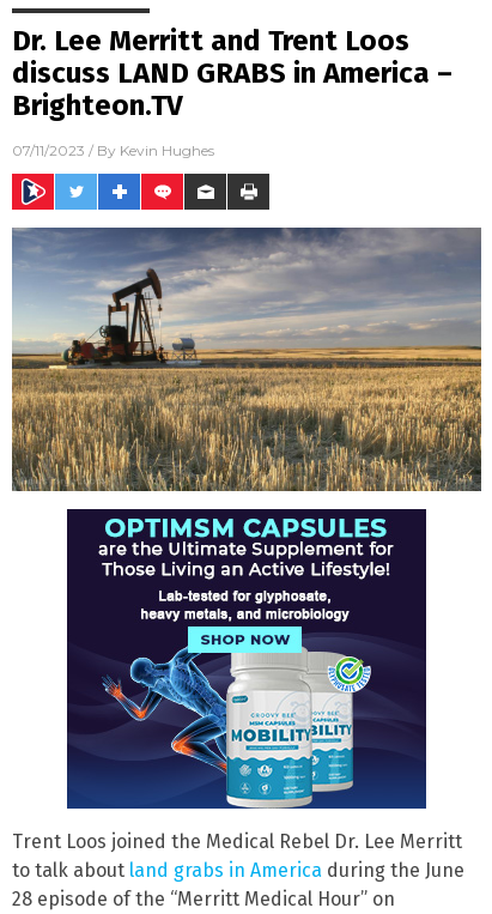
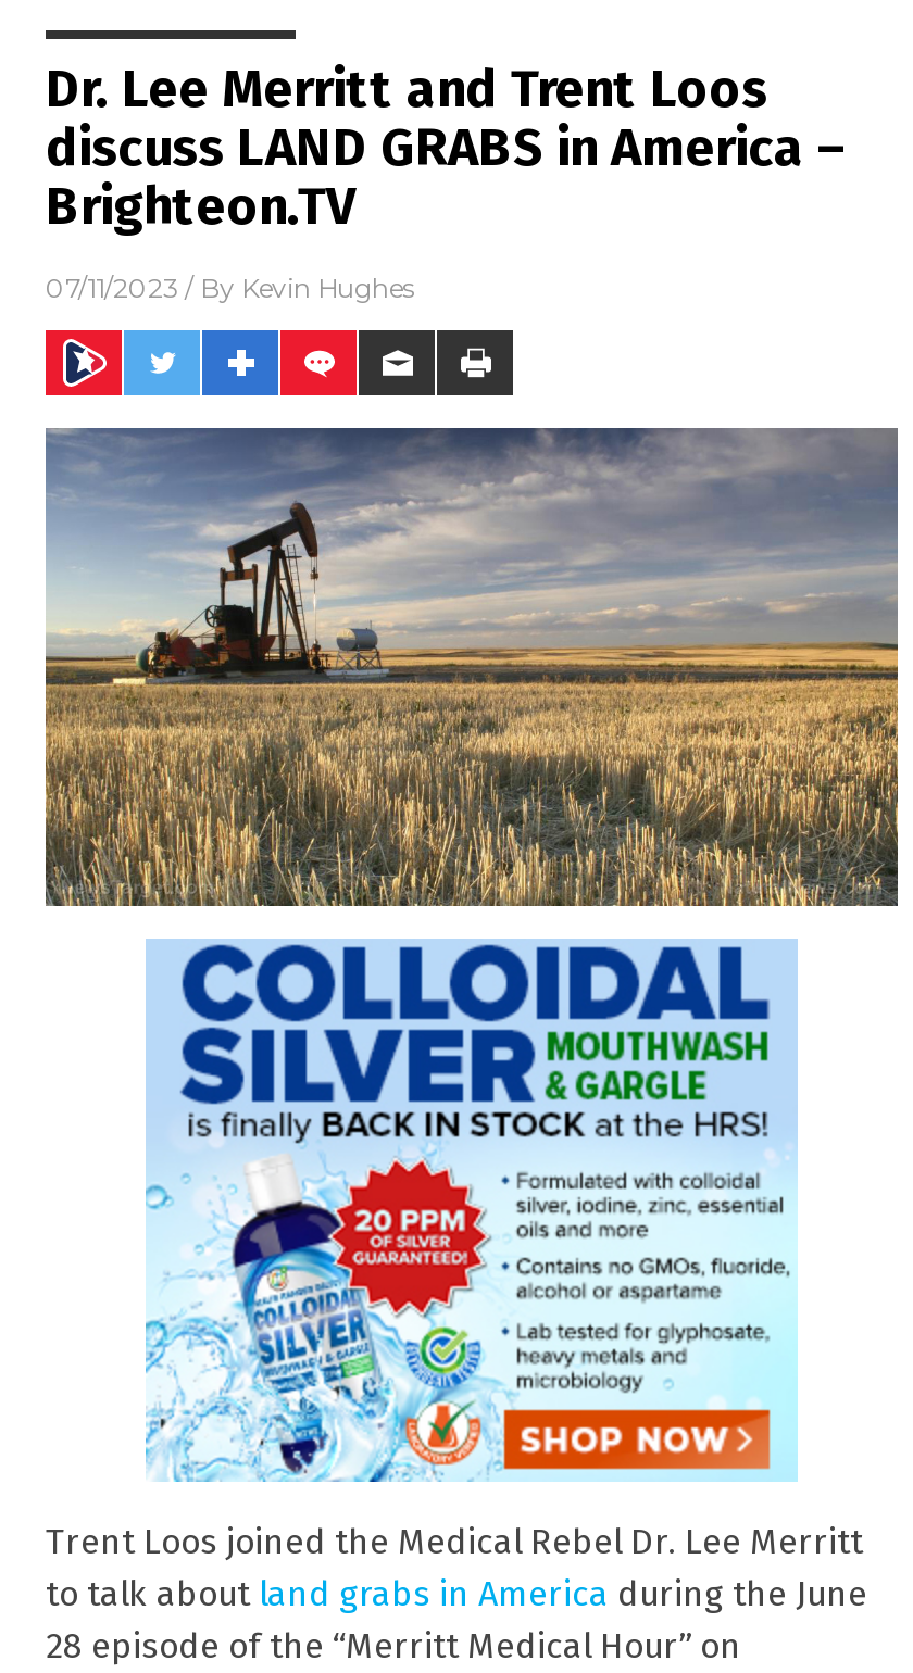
[66,508,427,810] [image] -> [143,939,798,1484] [image]

